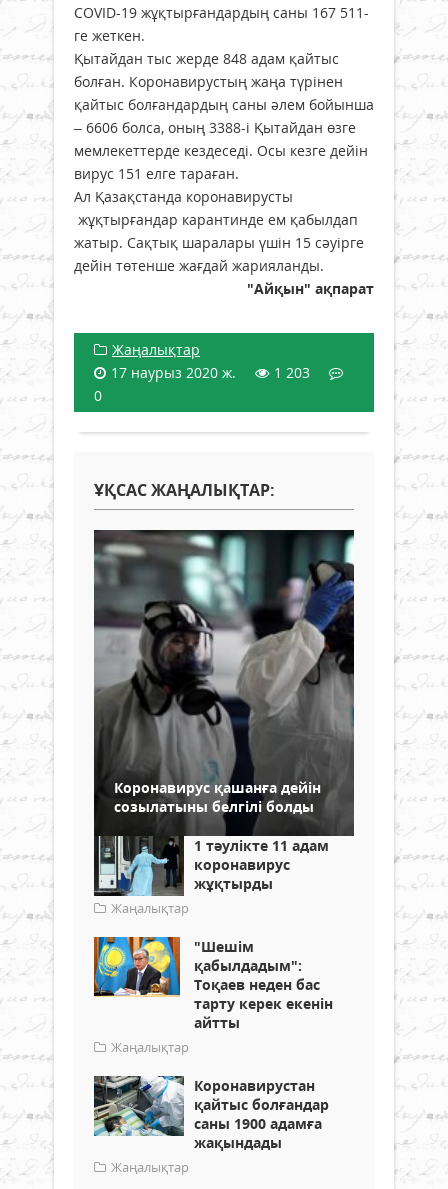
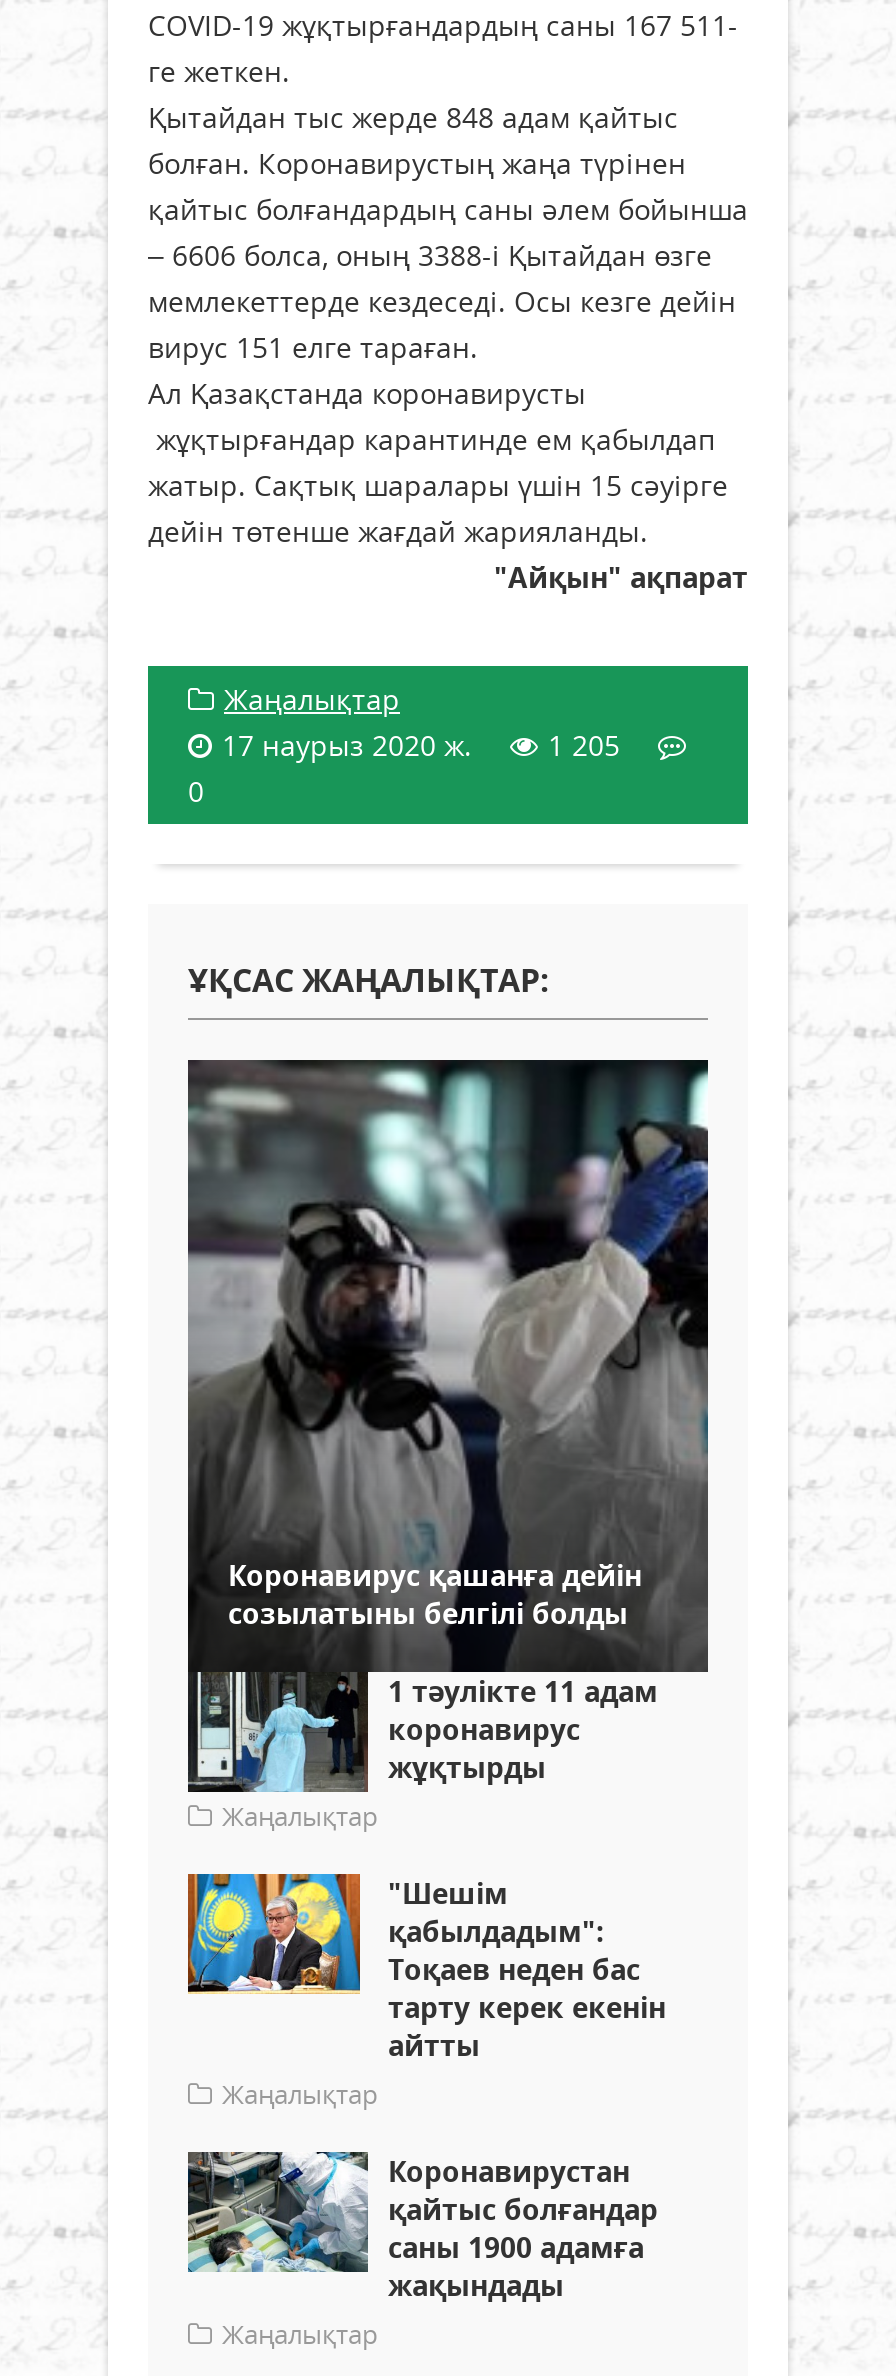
[111,363,310,382] 17 наурыз 2020 ж. 1 203 -> [222,726,620,764] 17 наурыз 2020 ж. 1 205

